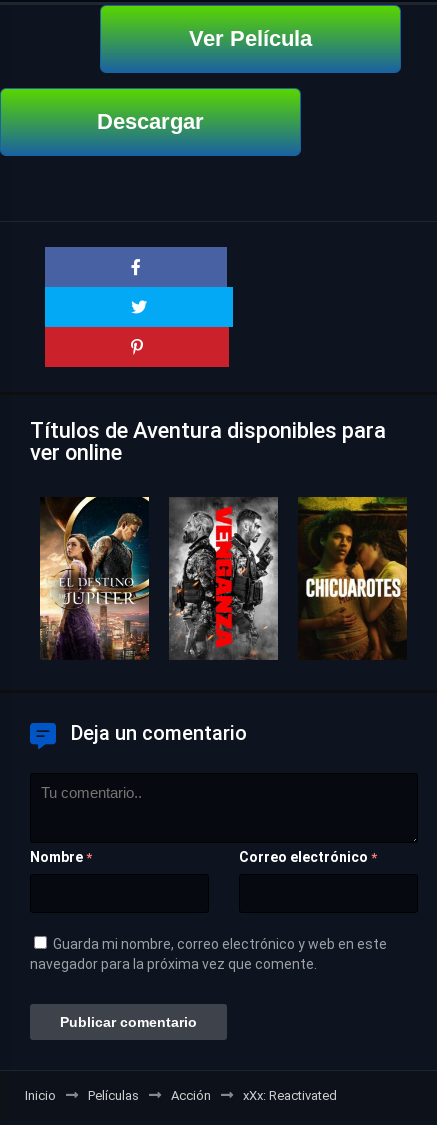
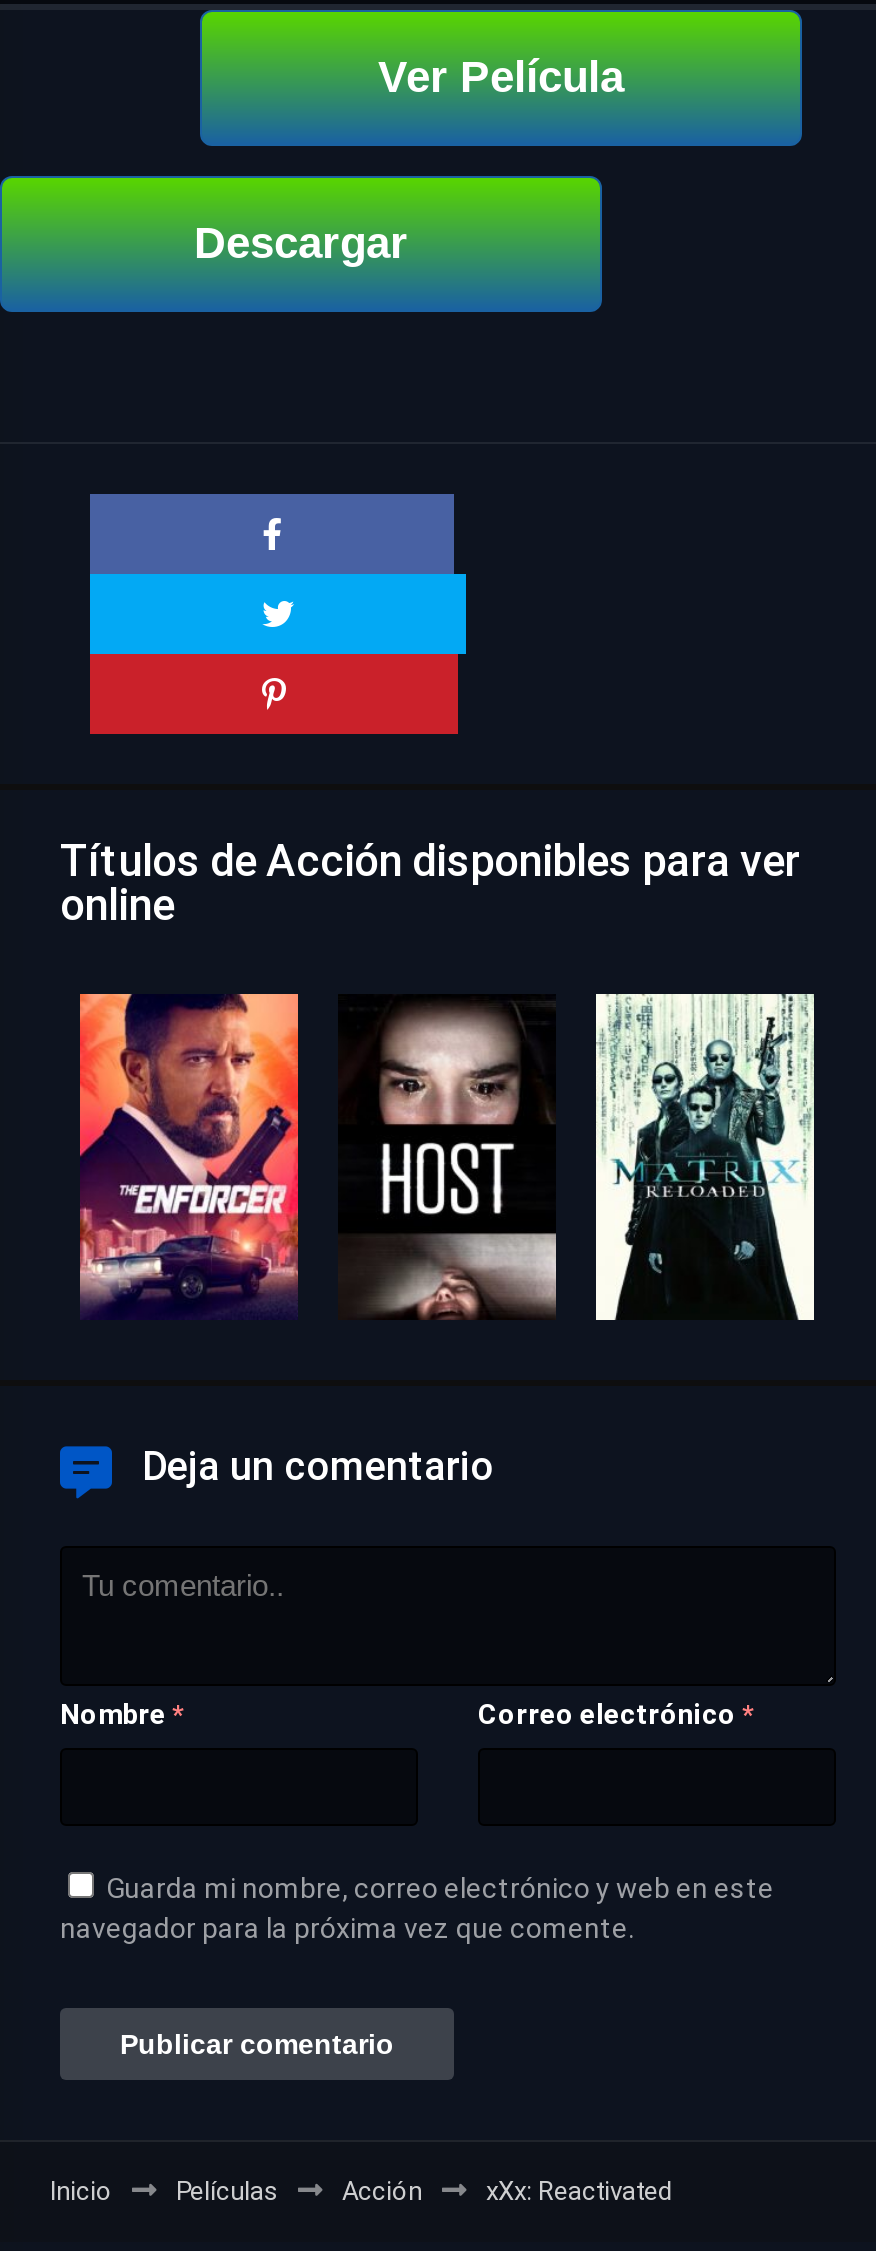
[30,417,386,464] Títulos de Aventura disponibles para | ver online -> [60,835,800,929] Títulos de Acción disponibles para ver | online
[39,496,150,660] [image] -> [78,992,300,1318] [image]
[168,497,279,660] [image] -> [338,994,556,1320] [image]
[298,496,408,660] [image] -> [594,992,816,1322] [image]

